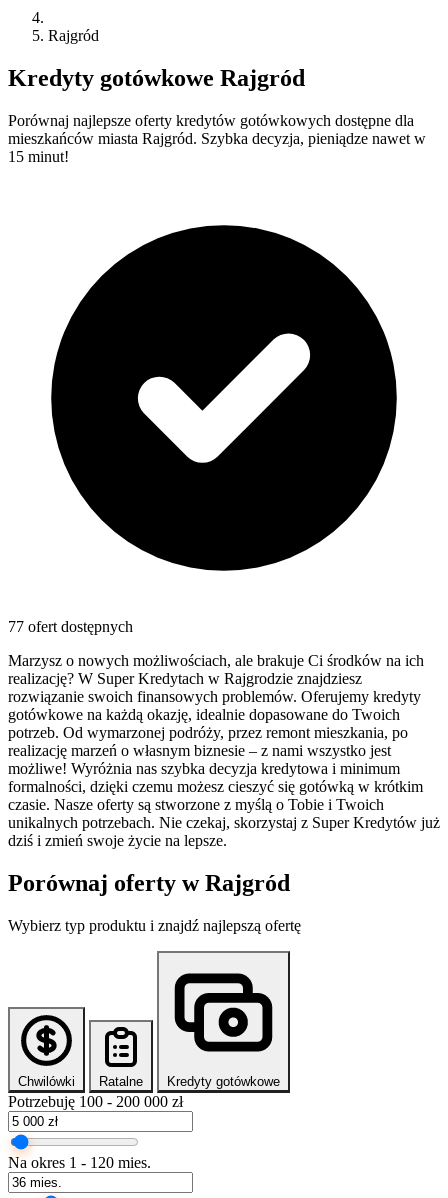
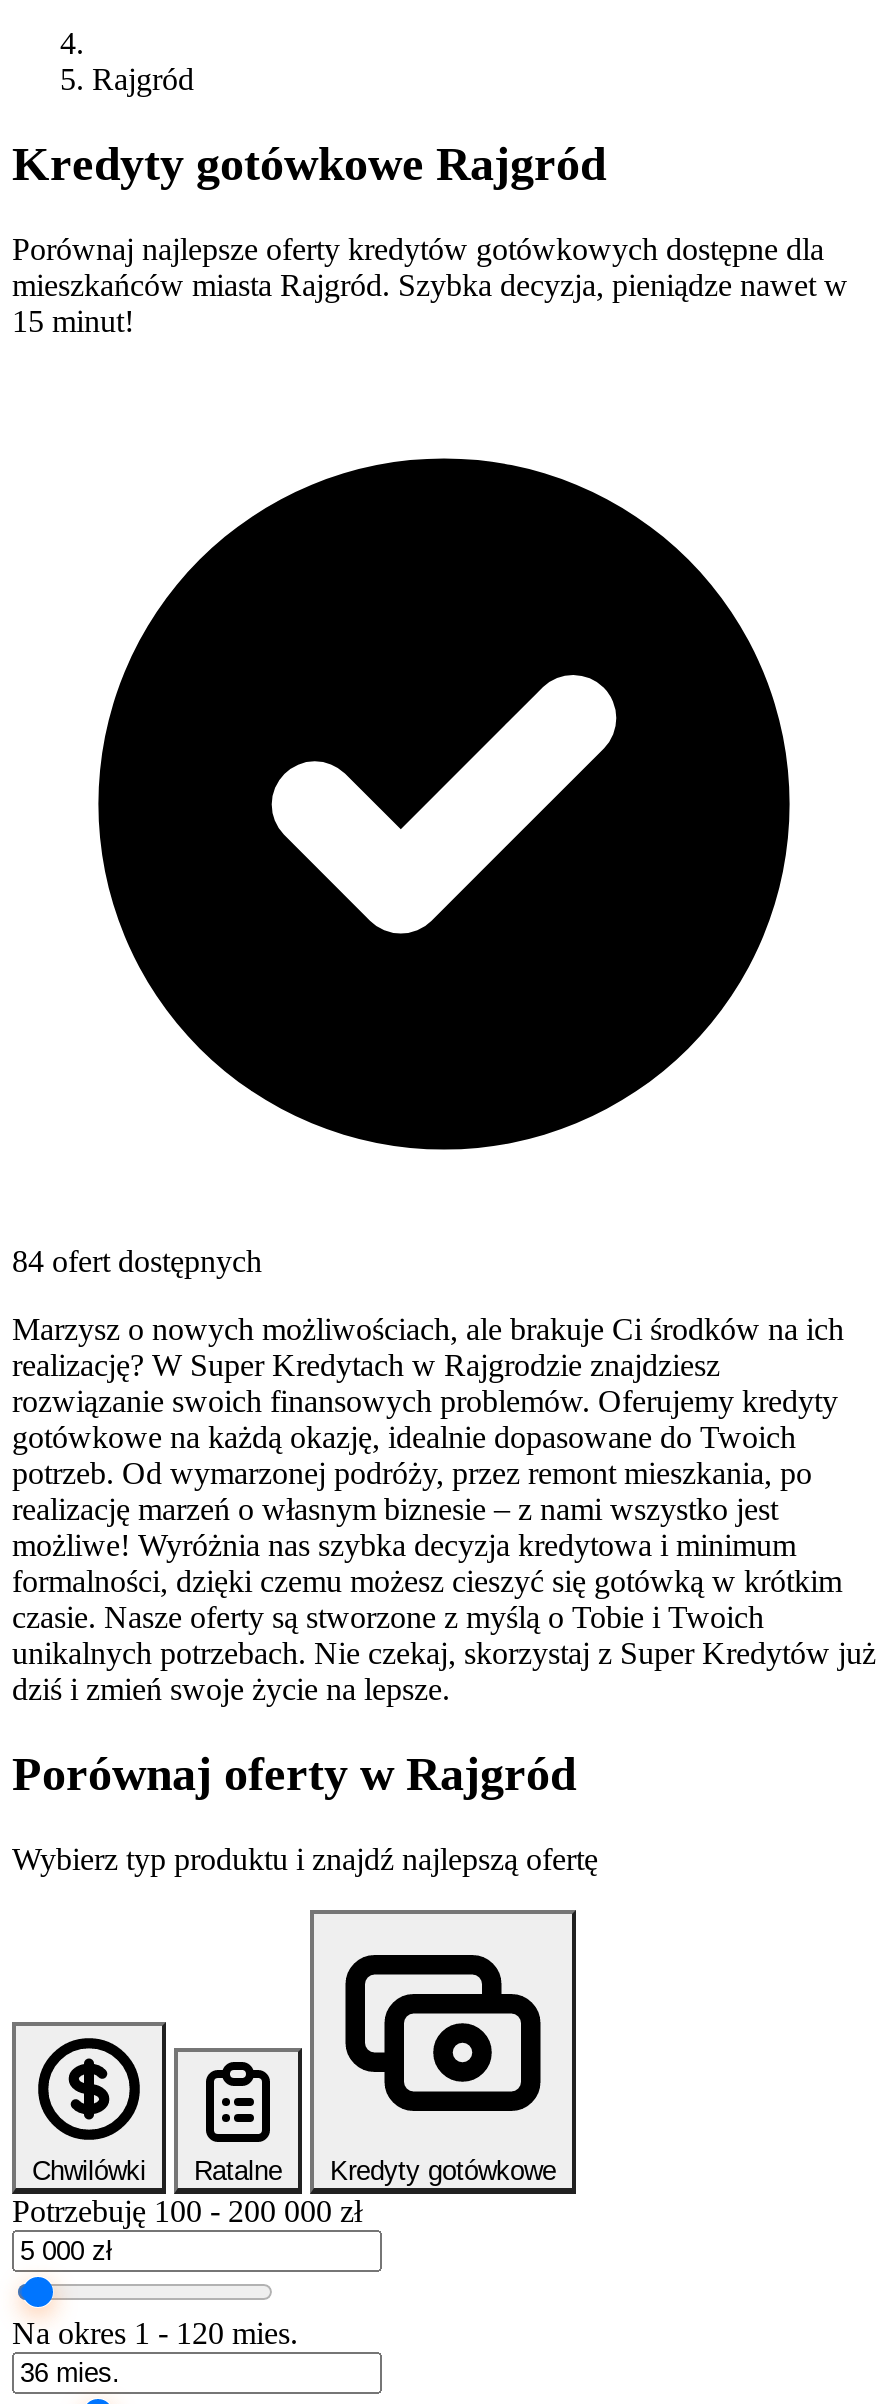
[8,618,133,635] 77 ofert dostępnych -> [12,1244,262,1278] 84 ofert dostępnych

